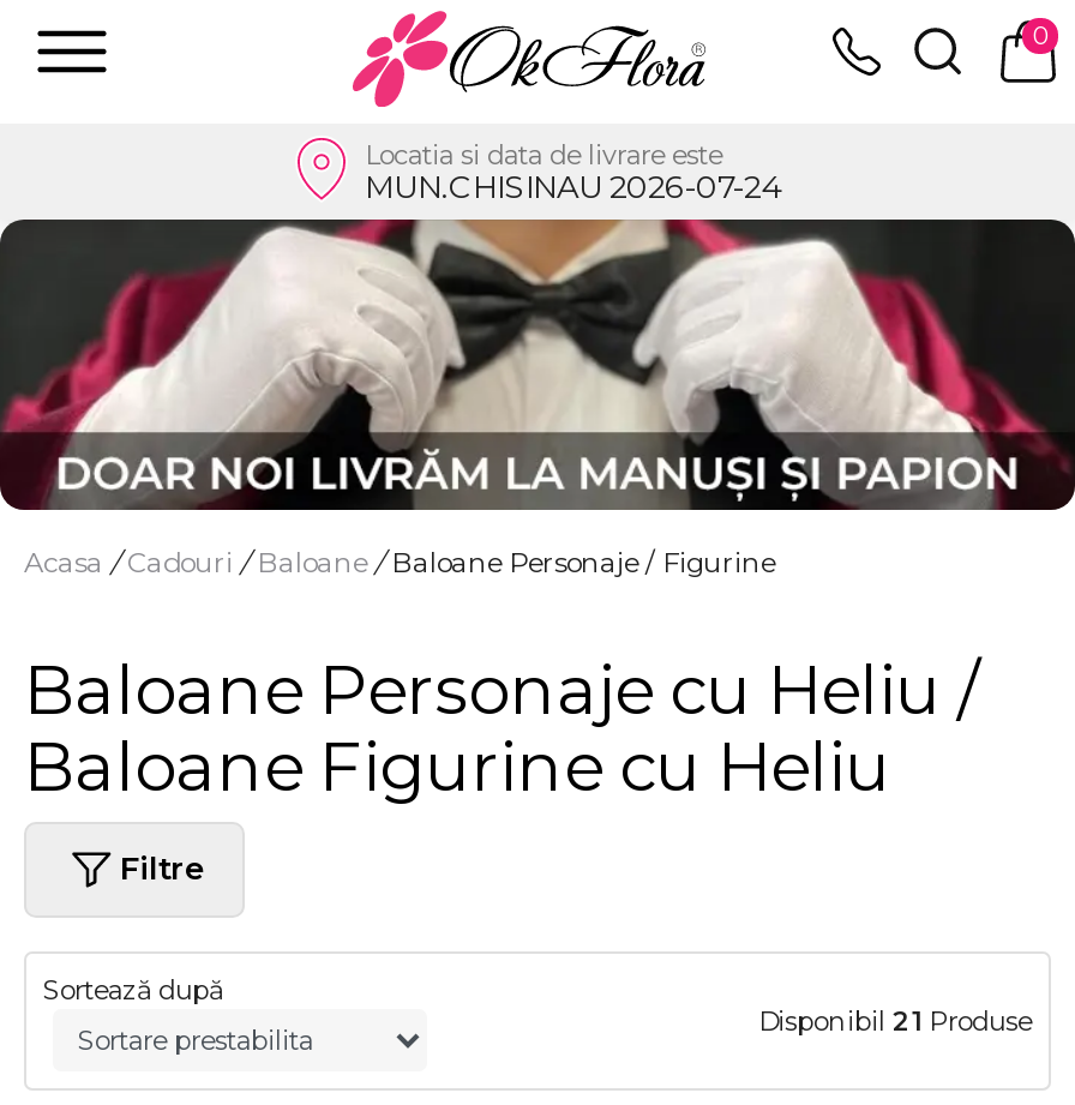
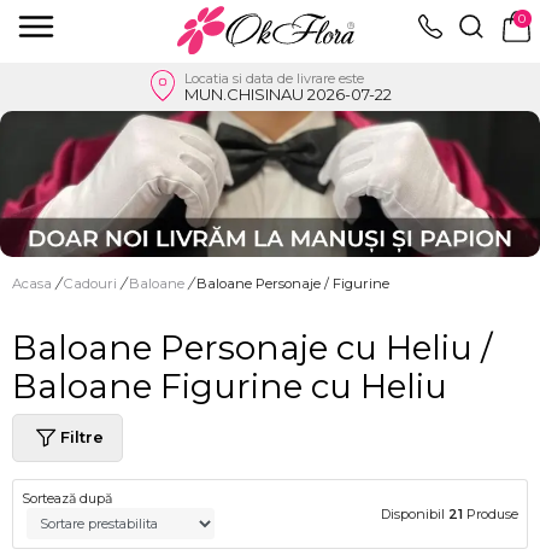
[365,166,780,204] MUN.CHISINAU 2026-07-24 -> [184,84,391,103] MUN.CHISINAU 2026-07-22

